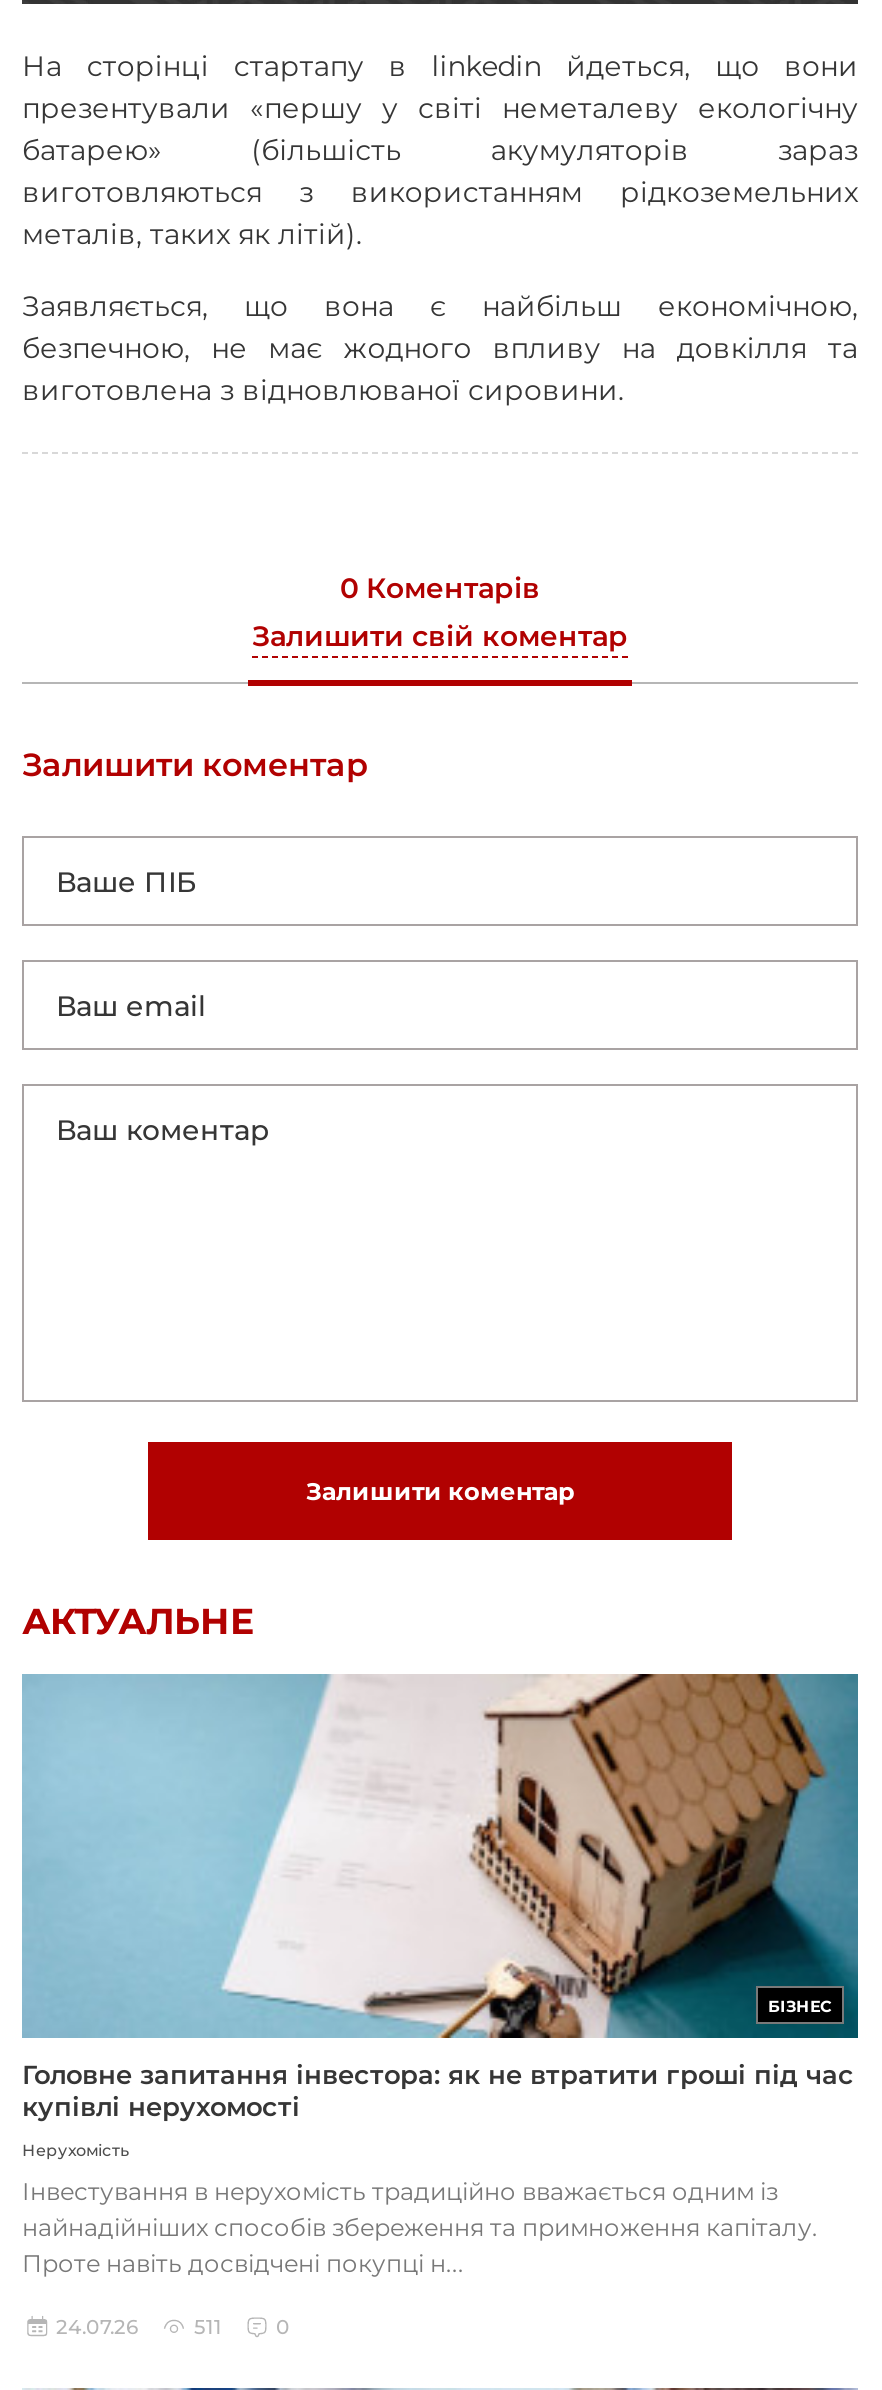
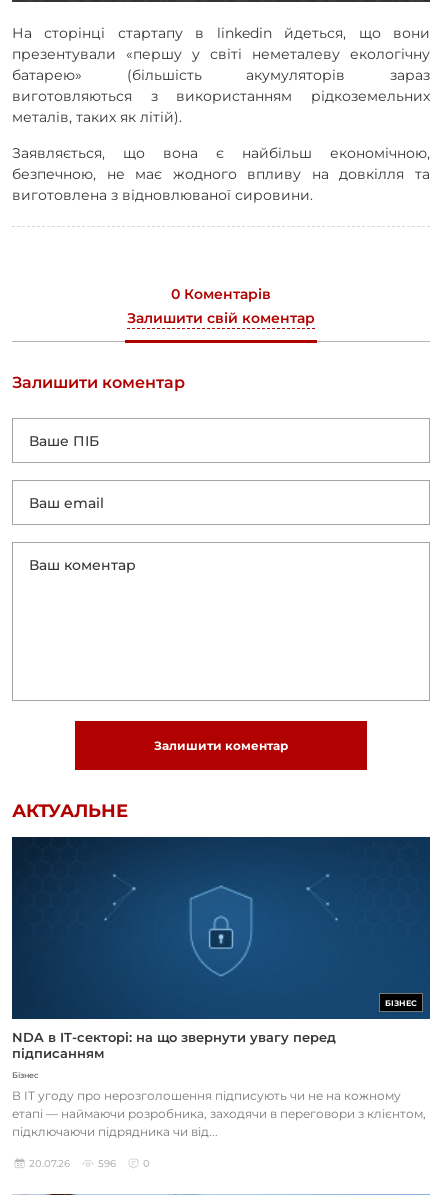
[22,1672,858,2121] [image] | Головне запитання інвестора: як не втратити гроші під час | купівлі нерухомості -> [12,836,430,1061] [image] | NDA в IT-секторі: на що звернути увагу перед | підписанням
[22,2139,130,2159] Нерухомість -> [12,1070,39,1080] Бізнес
[22,2175,818,2277] Інвестування в нерухомість традиційно вважається одним із | найнадійніших способів збереження та примноження капіталу. | Проте навіть досвідчені покупці н... -> [12,1088,426,1139] В IT угоду про нерозголошення підписують чи не на кожному | етапі — наймаючи розробника, заходячи в переговори з клієнтом, | підключаючи підрядника чи від...
[56,2313,222,2339] 24.07.26 | 511 -> [29,1157,116,1170] 20.07.26 | 596

